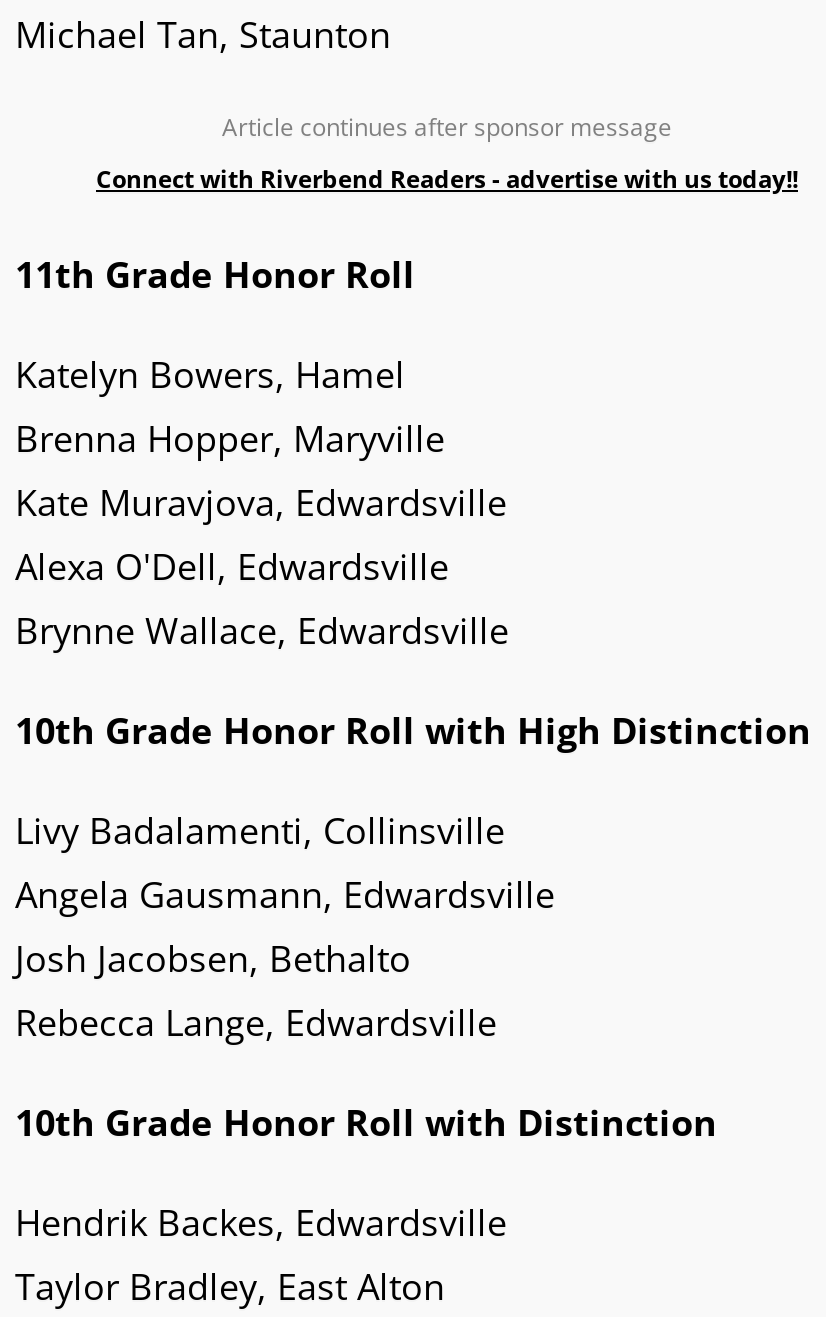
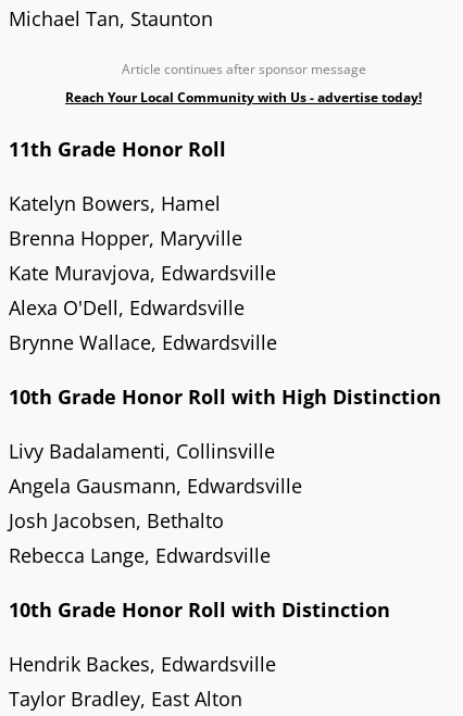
[96,161,798,195] Connect with Riverbend Readers - advertise with us today!! -> [65,88,422,107] Reach Your Local Community with Us - advertise today!

